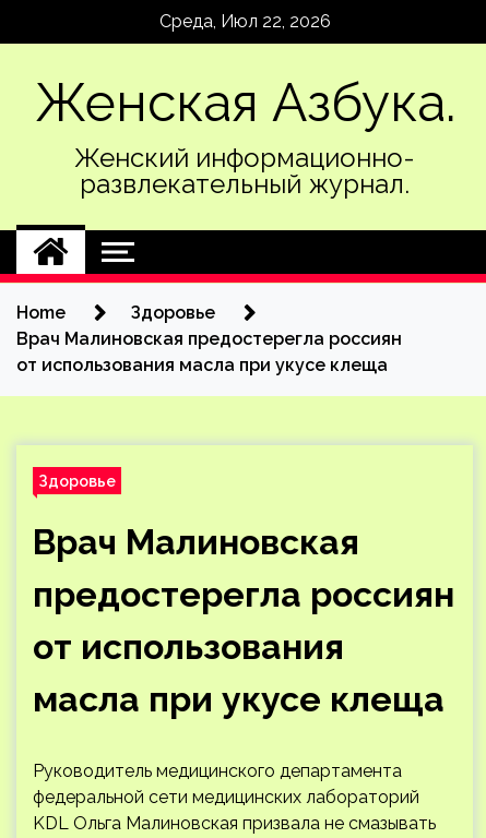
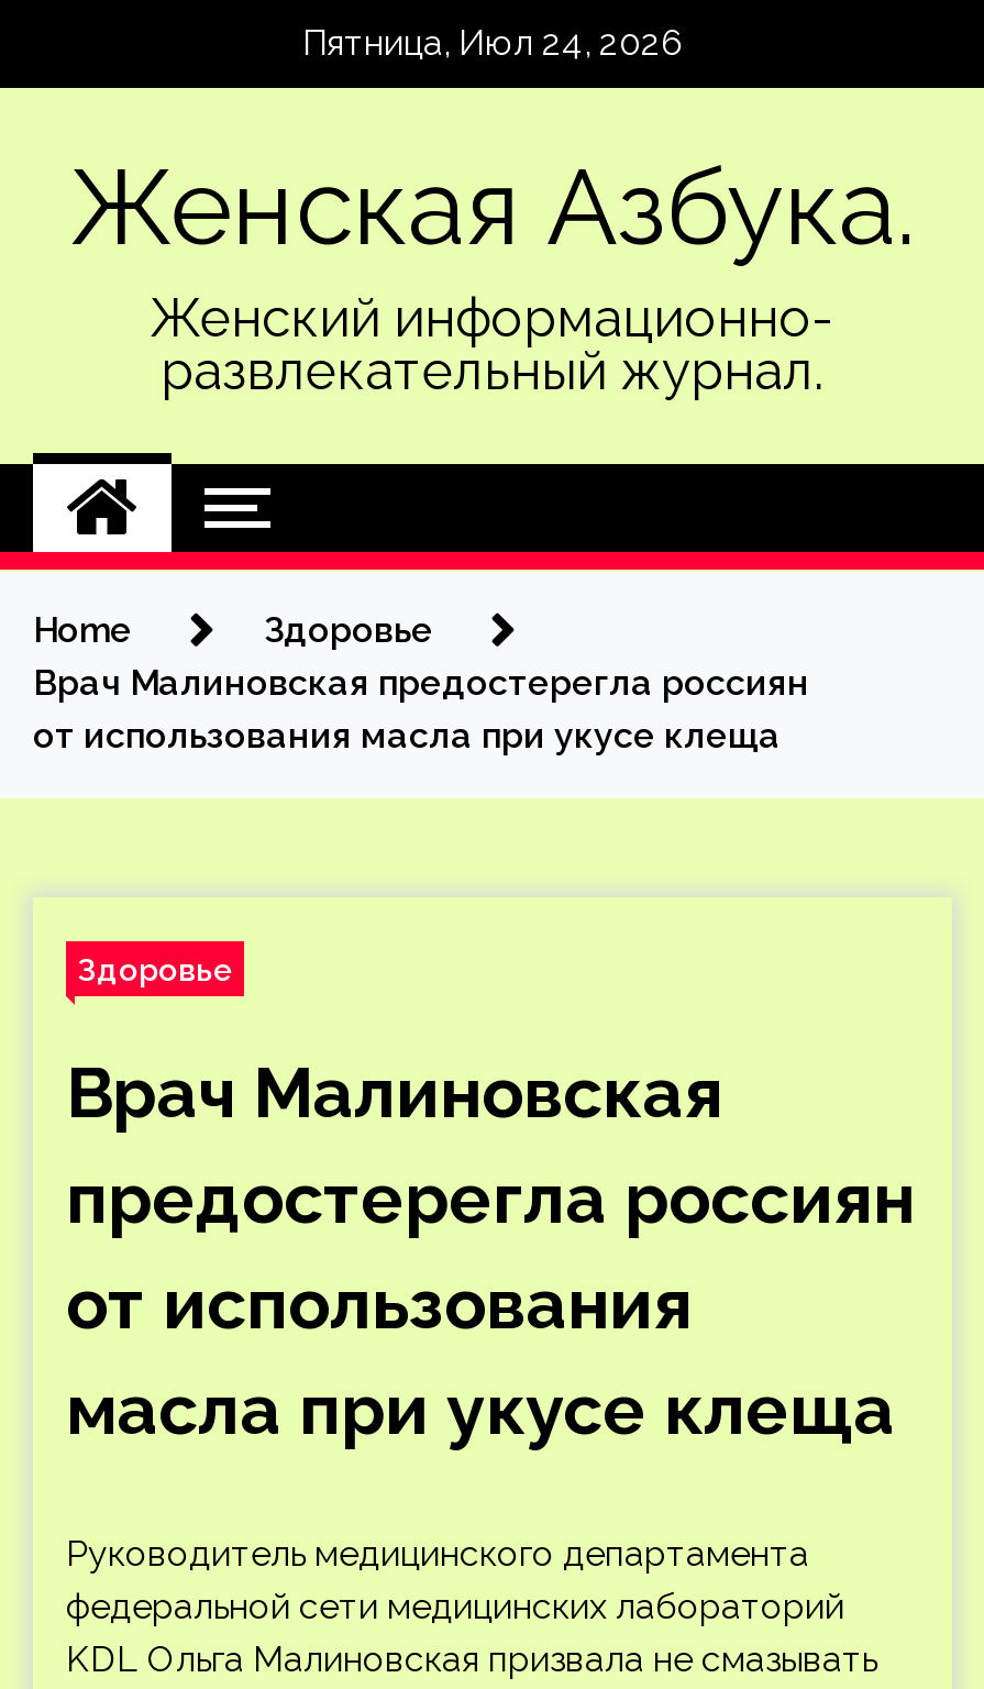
[159,11,330,32] Среда, Июл 22, 2026 -> [302,22,683,64] Пятница, Июл 24, 2026

